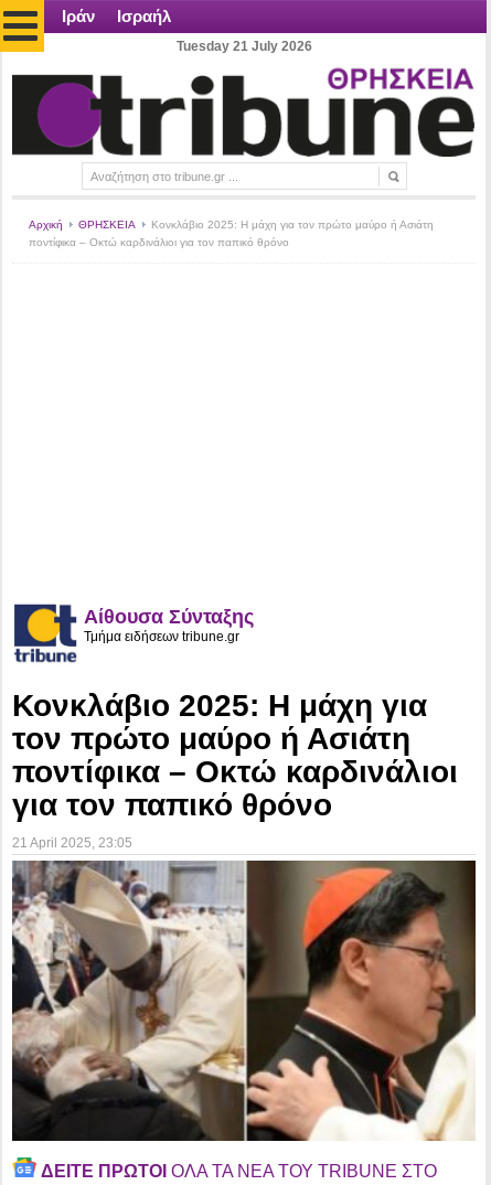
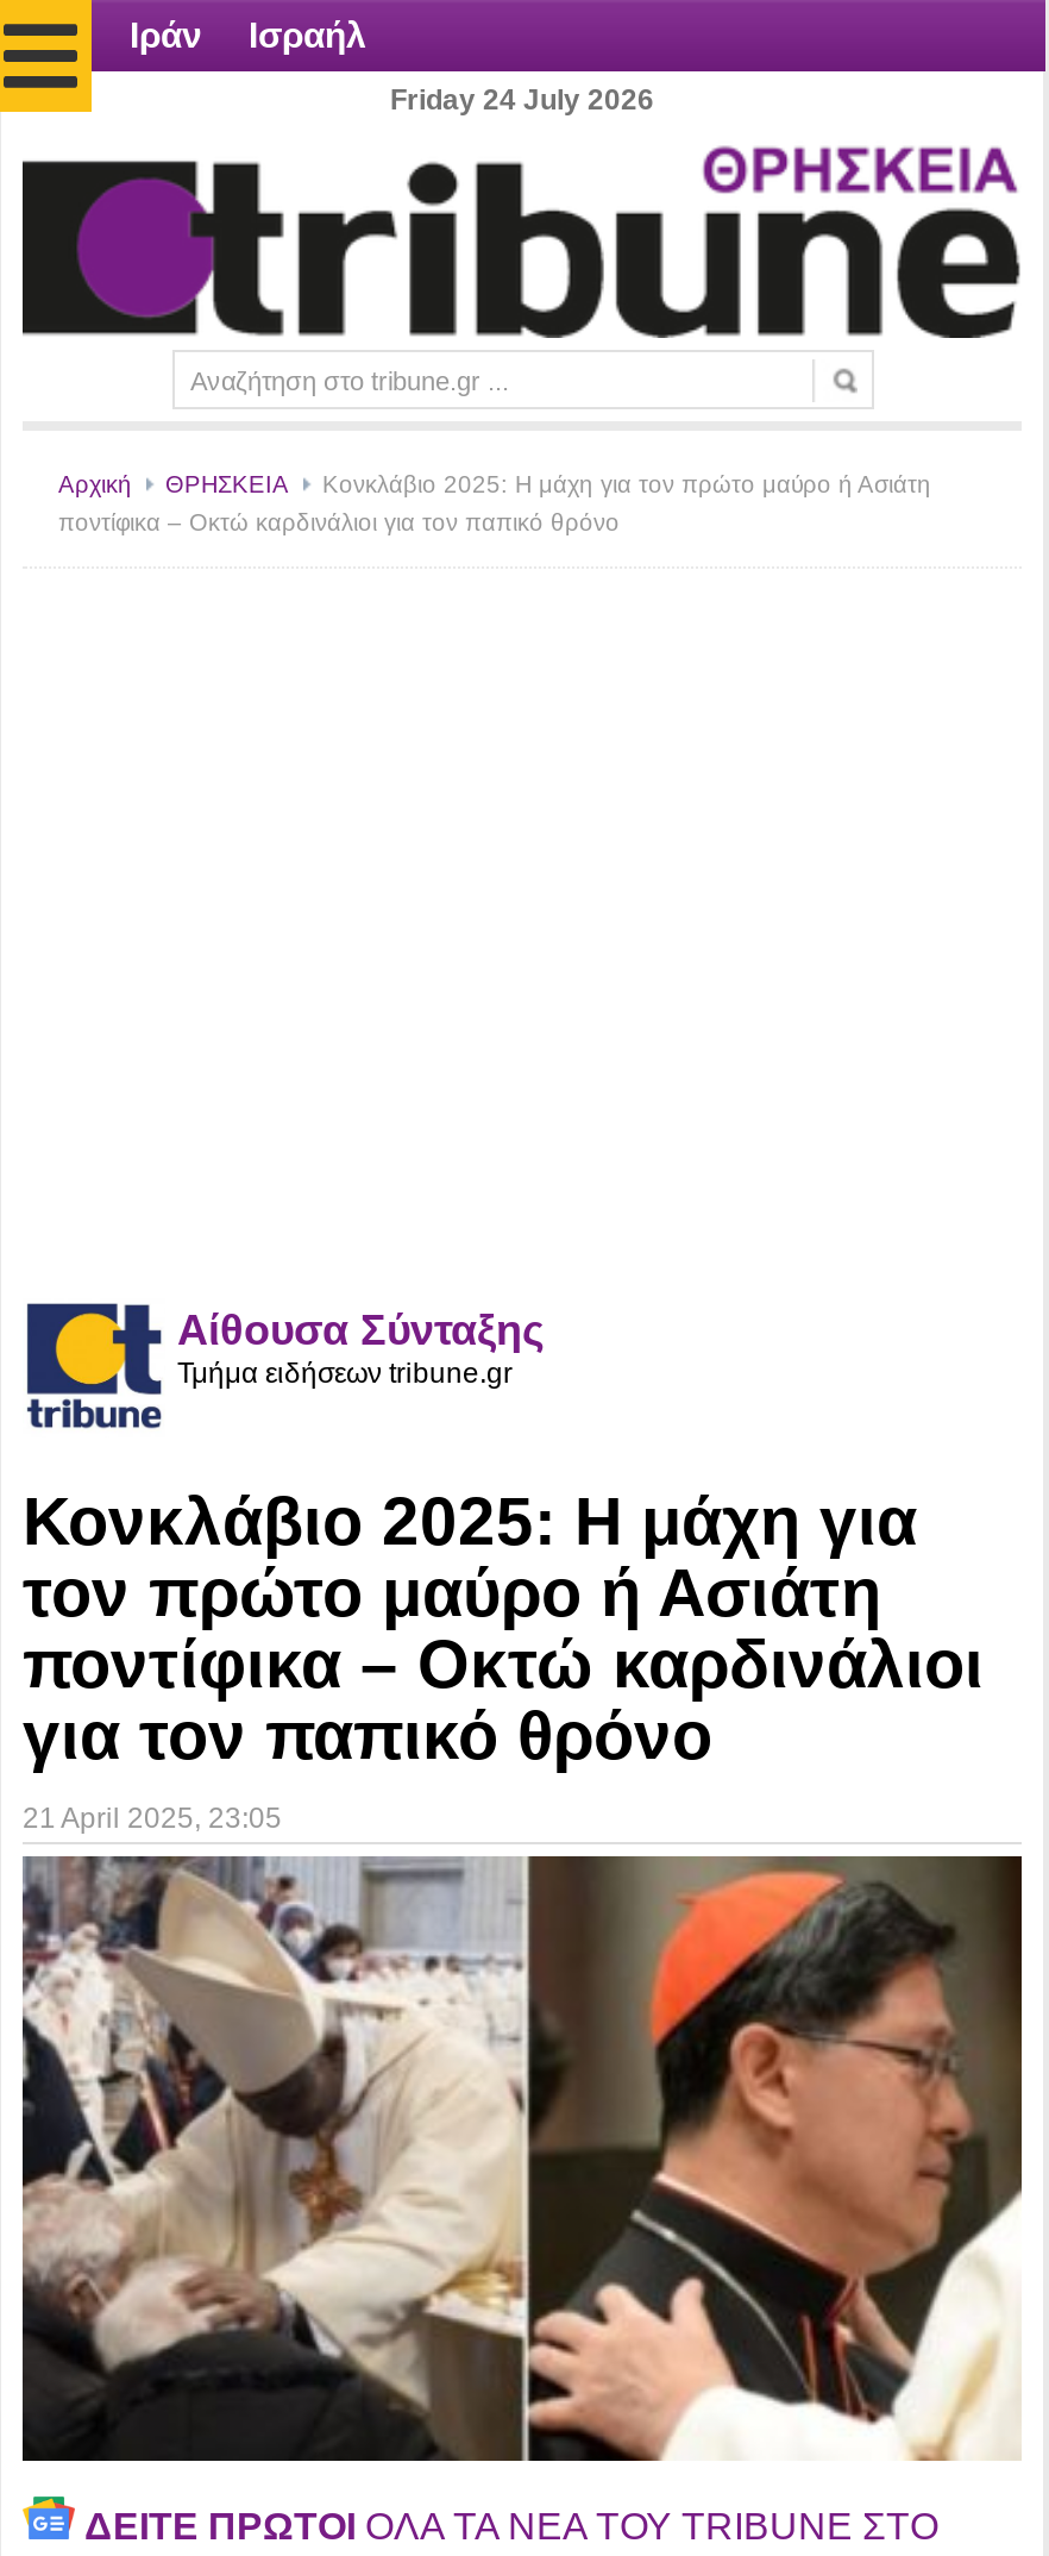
[176,39,312,54] Tuesday 21 July 2026 -> [390,83,654,117] Friday 24 July 2026

